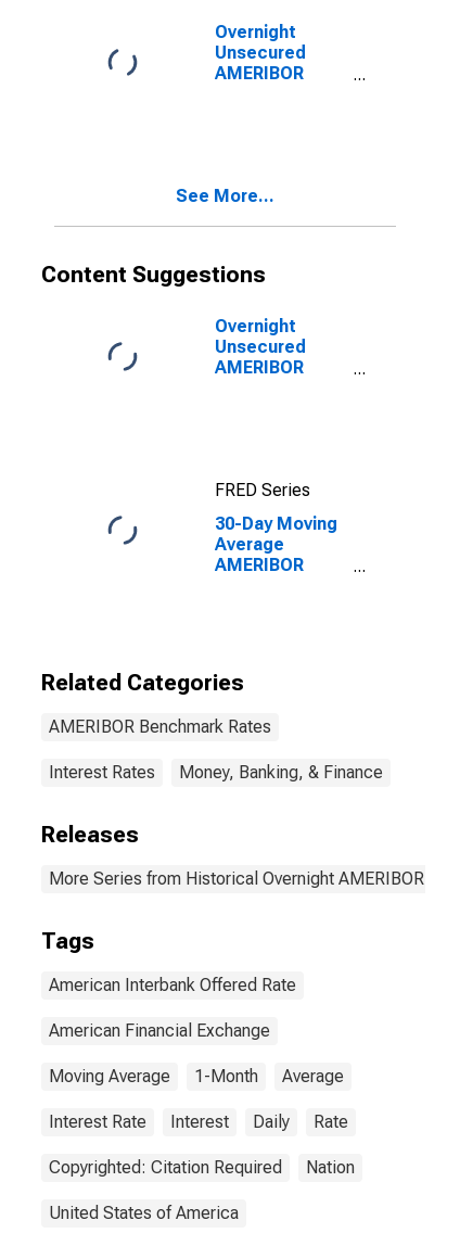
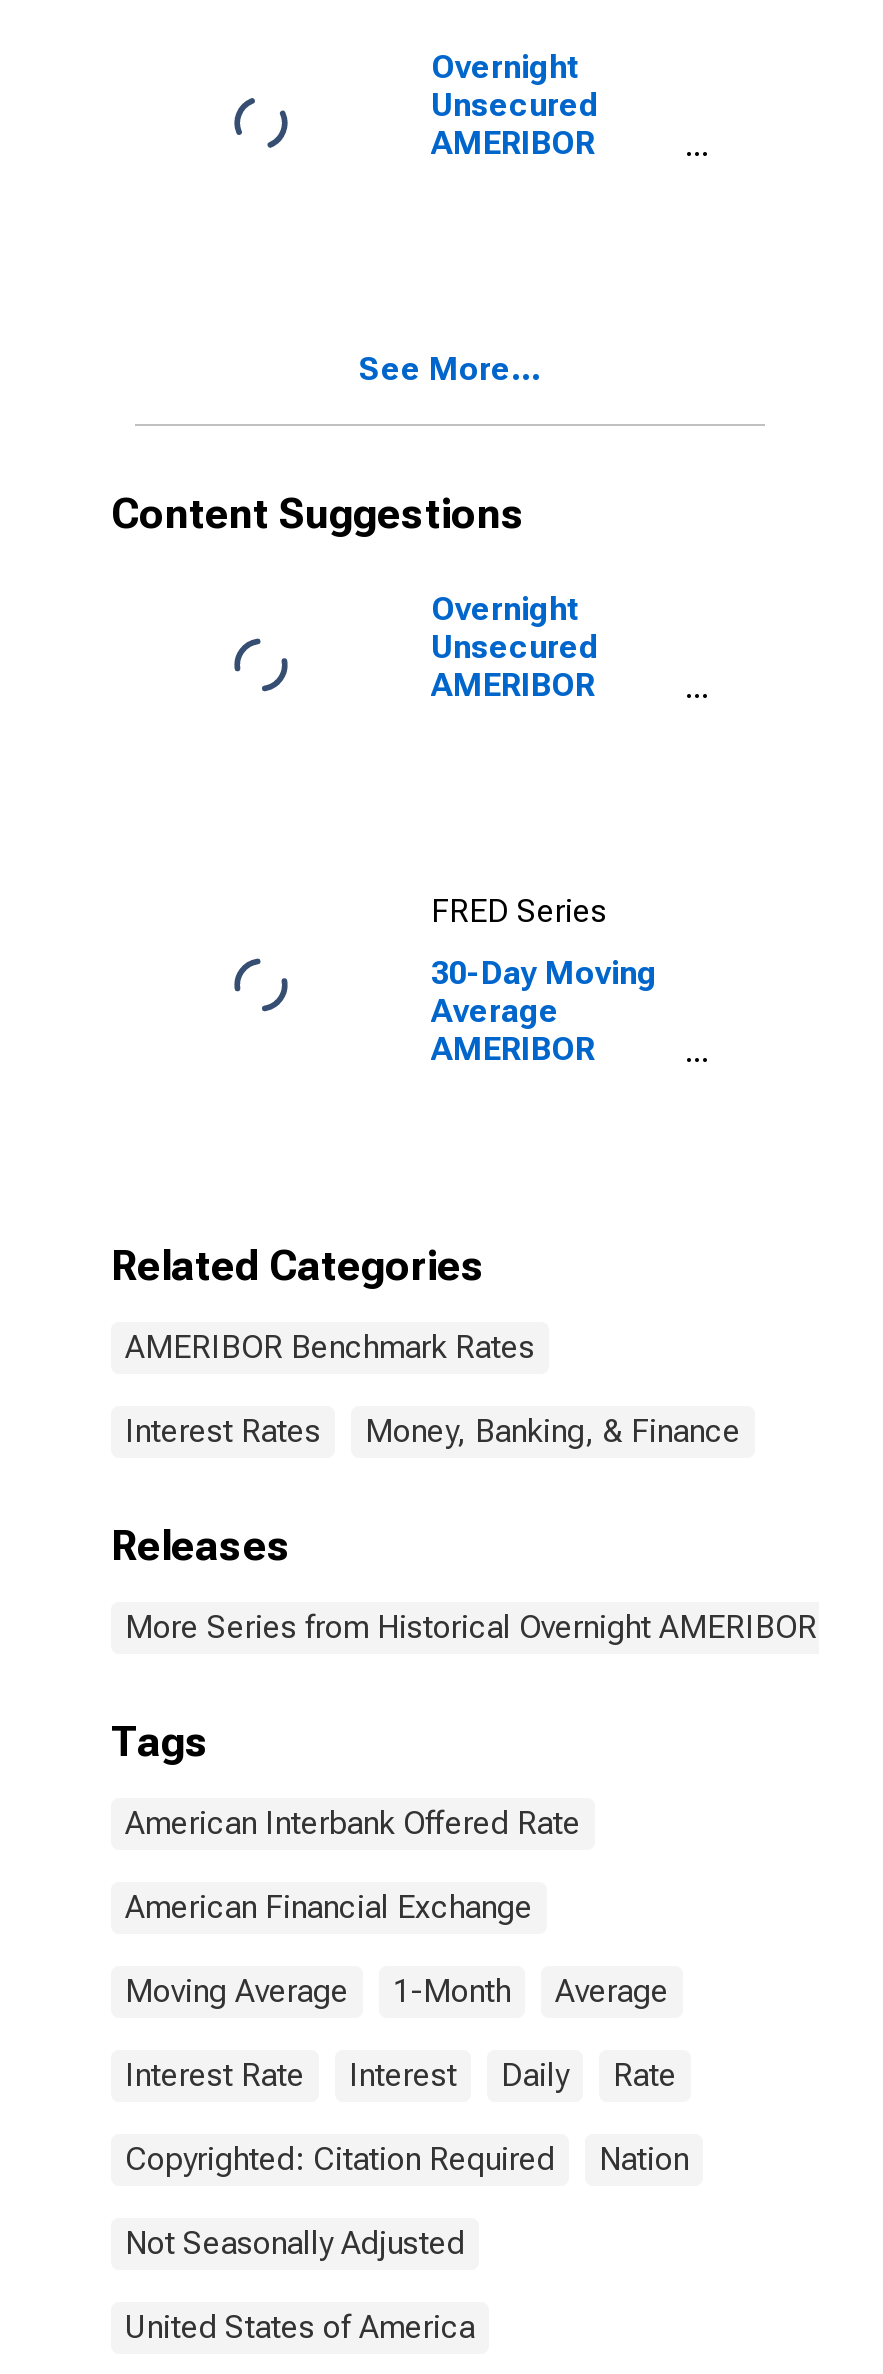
none -> [125,2224,465,2262] Not Seasonally Adjusted

